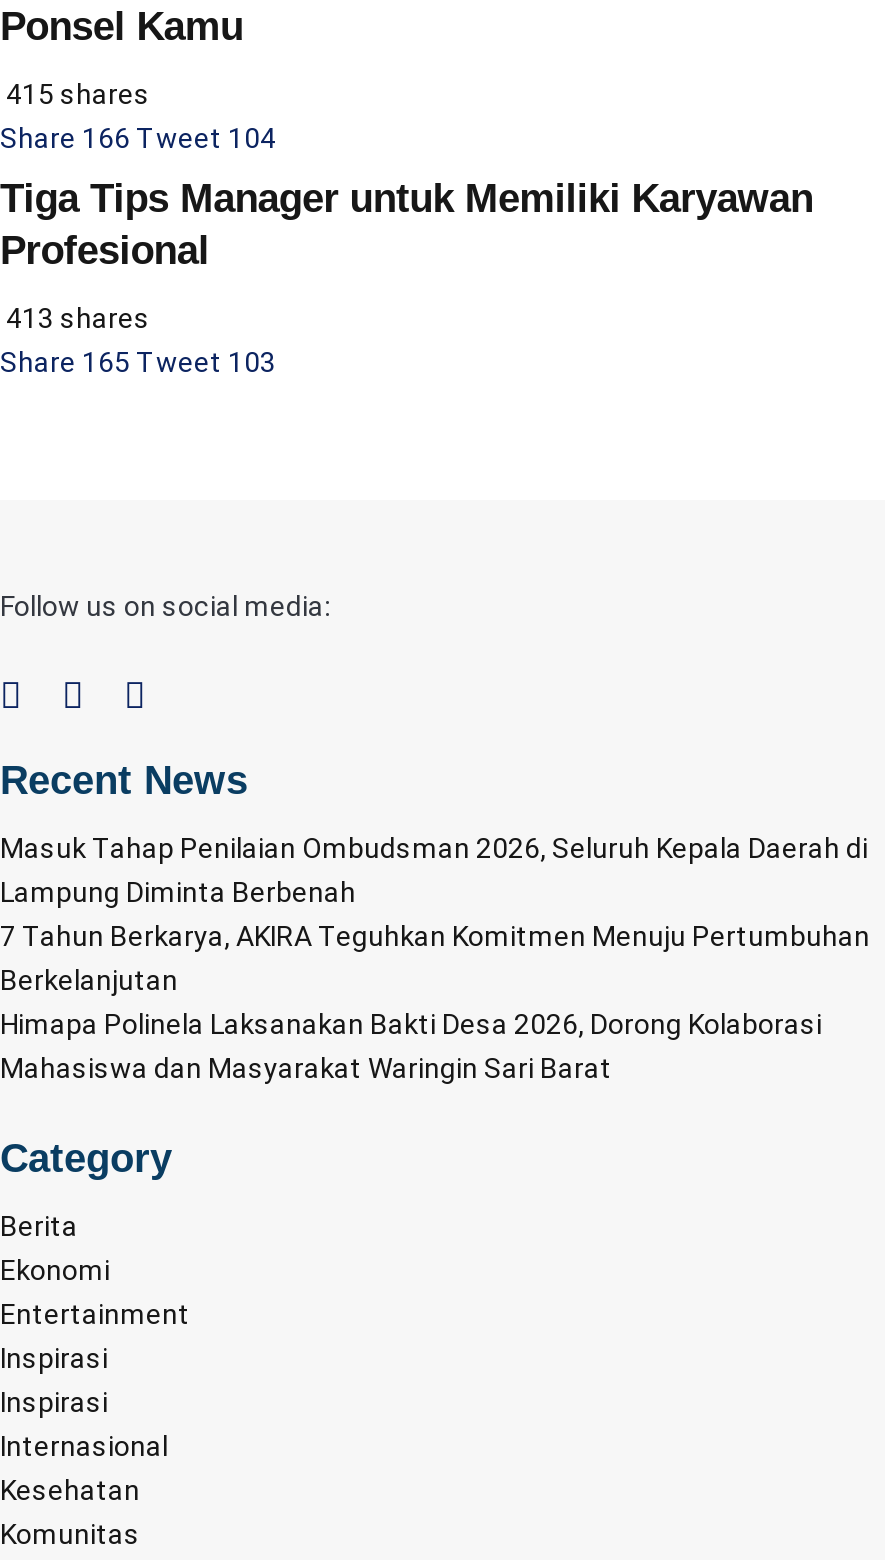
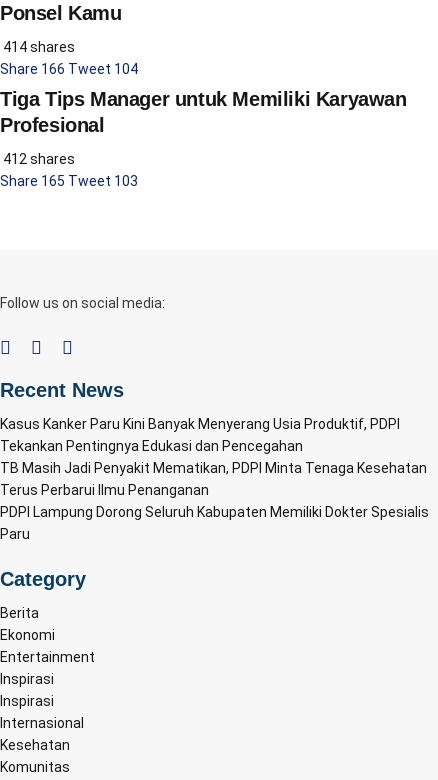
[0,79,150,111] 415 shares -> [0,39,75,55] 414 shares
[0,303,150,335] 413 shares -> [0,151,75,167] 412 shares
[0,833,870,1085] Masuk Tahap Penilaian Ombudsman 2026, Seluruh Kepala Daerah di | Lampung Diminta Berbenah | 7 Tahun Berkarya, AKIRA Teguhkan Komitmen Menuju Pertumbuhan | Berkelanjutan | Himapa Polinela Laksanakan Bakti Desa 2026, Dorong Kolaborasi | Mahasiswa dan Masyarakat Waringin Sari Barat -> [0,416,429,542] Kasus Kanker Paru Kini Banyak Menyerang Usia Produktif, PDPI | Tekankan Pentingnya Edukasi dan Pencegahan | TB Masih Jadi Penyakit Mematikan, PDPI Minta Tenaga Kesehatan | Terus Perbarui Ilmu Penanganan | PDPI Lampung Dorong Seluruh Kabupaten Memiliki Dokter Spesialis | Paru

